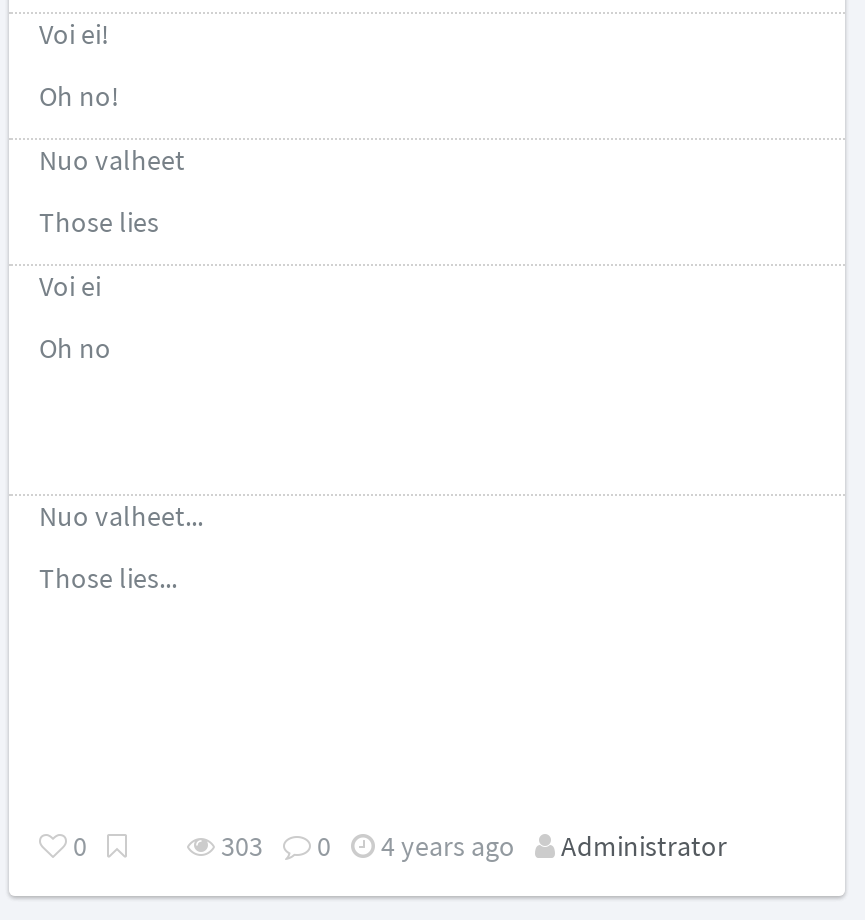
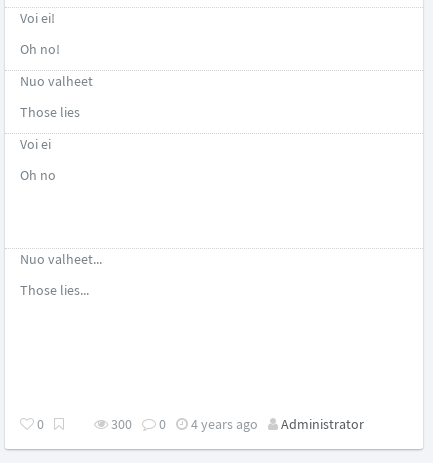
[221,828,727,864] 303 0 4 years ago Administrator -> [111,415,364,433] 300 0 4 years ago Administrator

